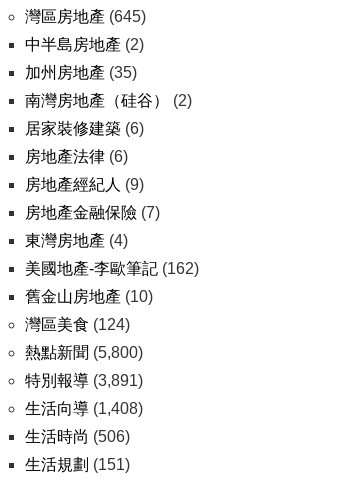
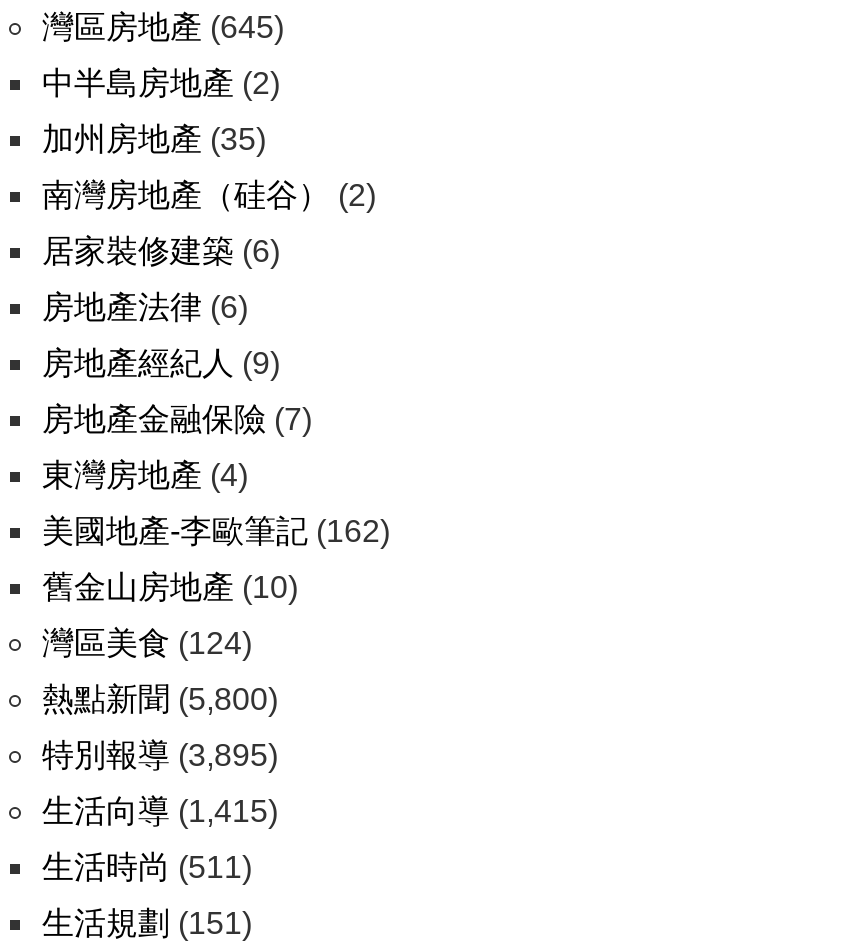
[25,372,143,389] 特別報導(3,891) -> [42,738,278,772] 特別報導(3,895)
[25,400,143,417] 生活向導(1,408) -> [42,794,278,828] 生活向導(1,415)
[25,428,130,445] 生活時尚(506) -> [42,850,252,884] 生活時尚(511)

